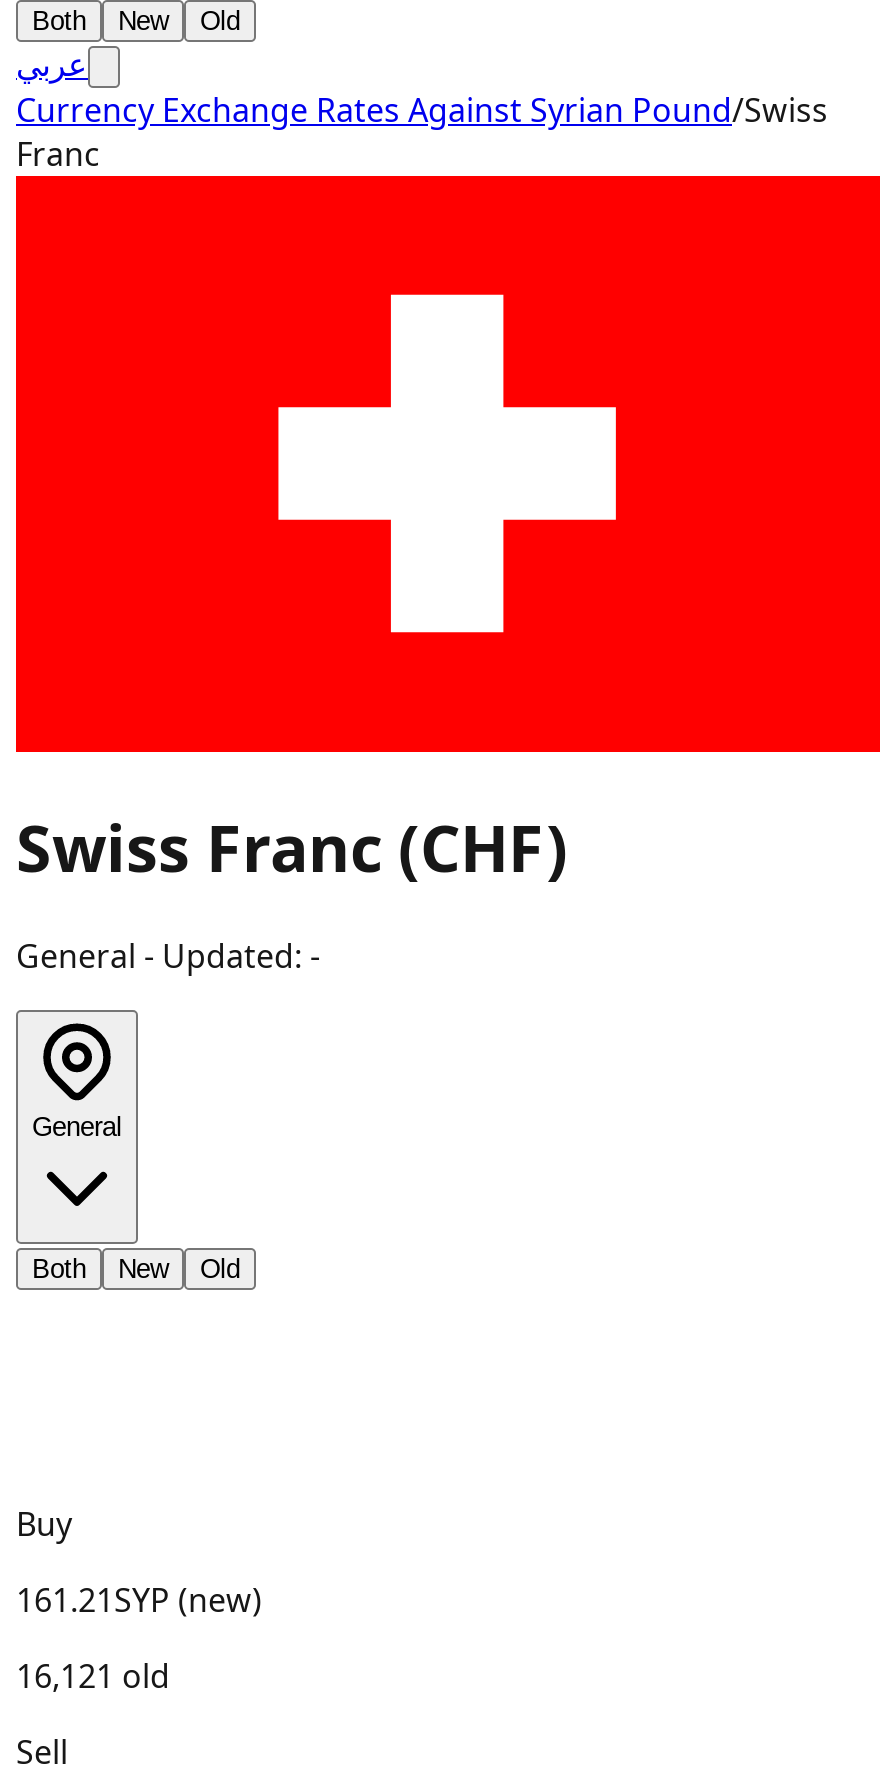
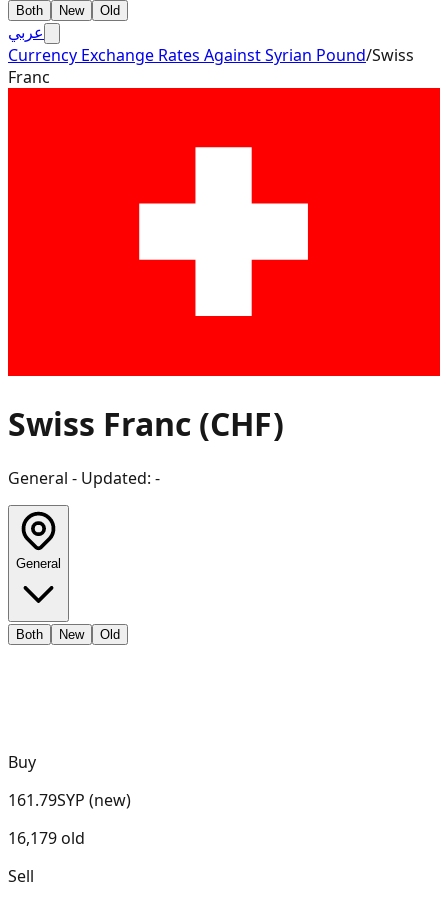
[16,1578,262,1622] 161.21SYP (new) -> [8,789,131,811] 161.79SYP (new)
[16,1654,170,1698] 16,121 old -> [8,827,85,849] 16,179 old

